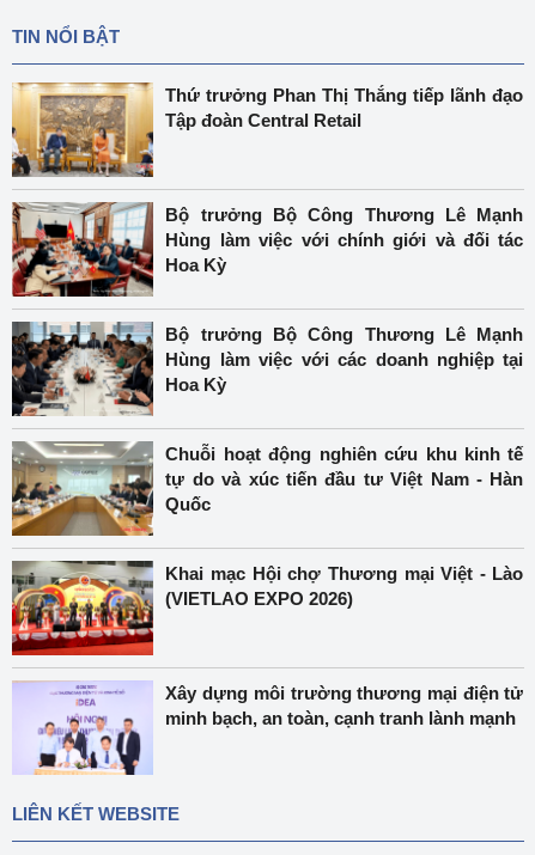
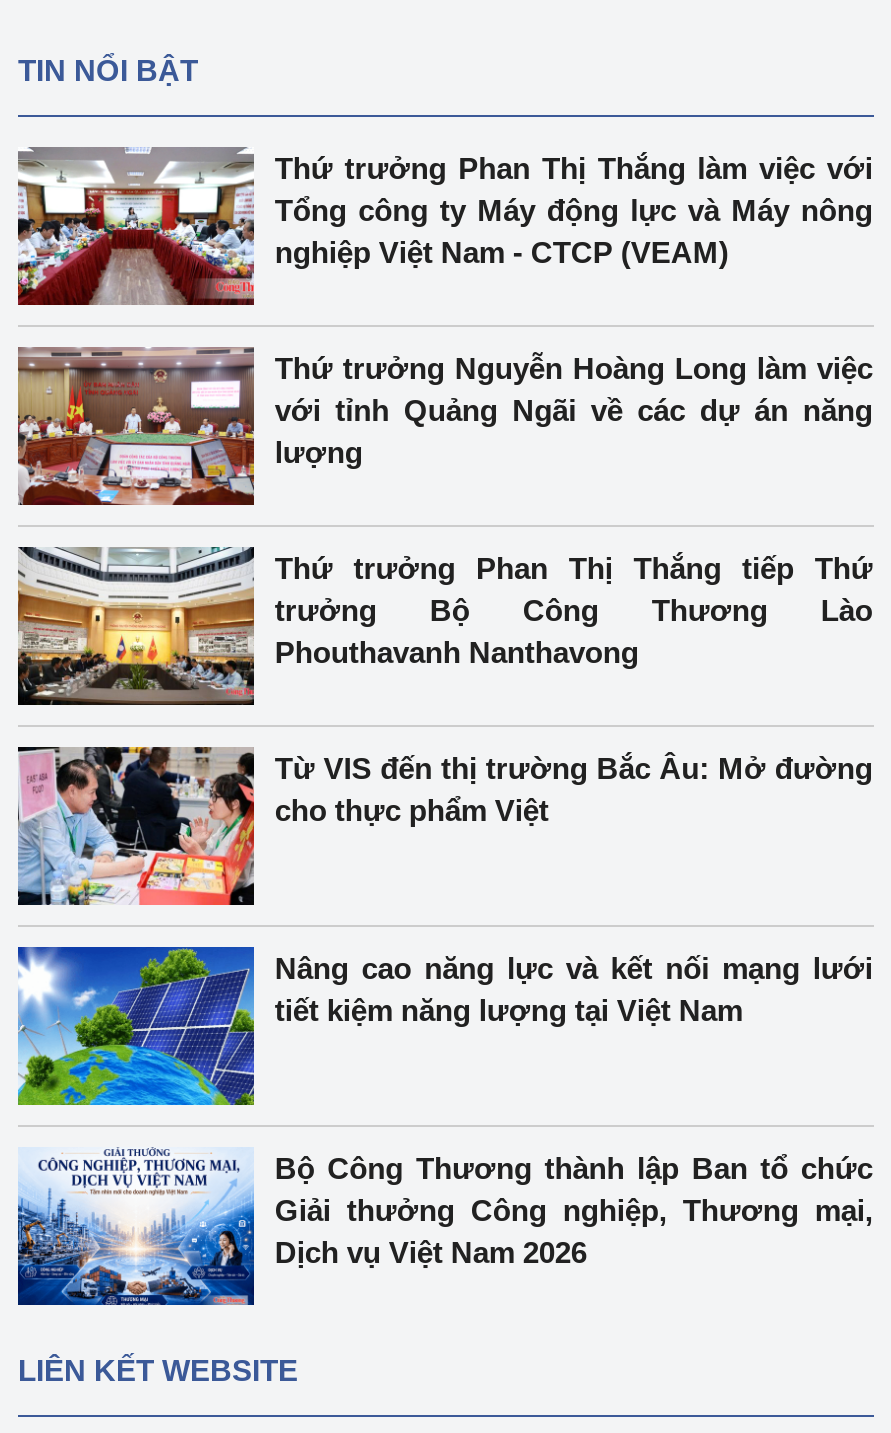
[12,81,524,178] [image] | Thứ trưởng Phan Thị Thắng tiếp lãnh đạo | Tập đoàn Central Retail -> [16,147,873,307] [image] | Thứ trưởng Phan Thị Thắng làm việc với | Tổng công ty Máy động lực và Máy nông | nghiệp Việt Nam - CTCP (VEAM)
[12,202,524,298] [image] | Bộ trưởng Bộ Công Thương Lê Mạnh | Hùng làm việc với chính giới và đối tác | Hoa Kỳ -> [18,347,873,507] [image] | Thứ trưởng Nguyễn Hoàng Long làm việc | với tỉnh Quảng Ngãi về các dự án năng | lượng
[11,322,524,417] [image] | Bộ trưởng Bộ Công Thương Lê Mạnh | Hùng làm việc với các doanh nghiệp tại | Hoa Kỳ -> [16,547,873,707] [image] | Thứ trưởng Phan Thị Thắng tiếp Thứ | trưởng Bộ Công Thương Lào | Phouthavanh Nanthavong
[11,441,524,537] [image] | Chuỗi hoạt động nghiên cứu khu kinh tế | tự do và xúc tiến đầu tư Việt Nam - Hàn | Quốc -> [16,745,873,907] [image] | Từ VIS đến thị trường Bắc Âu: Mở đường | cho thực phẩm Việt
[11,560,524,656] [image] | Khai mạc Hội chợ Thương mại Việt - Lào | (VIETLAO EXPO 2026) -> [16,945,873,1107] [image] | Nâng cao năng lực và kết nối mạng lưới | tiết kiệm năng lượng tại Việt Nam
[12,680,524,776] [image] | Xây dựng môi trường thương mại điện tử | minh bạch, an toàn, cạnh tranh lành mạnh -> [16,1147,873,1307] [image] | Bộ Công Thương thành lập Ban tổ chức | Giải thưởng Công nghiệp, Thương mại, | Dịch vụ Việt Nam 2026

